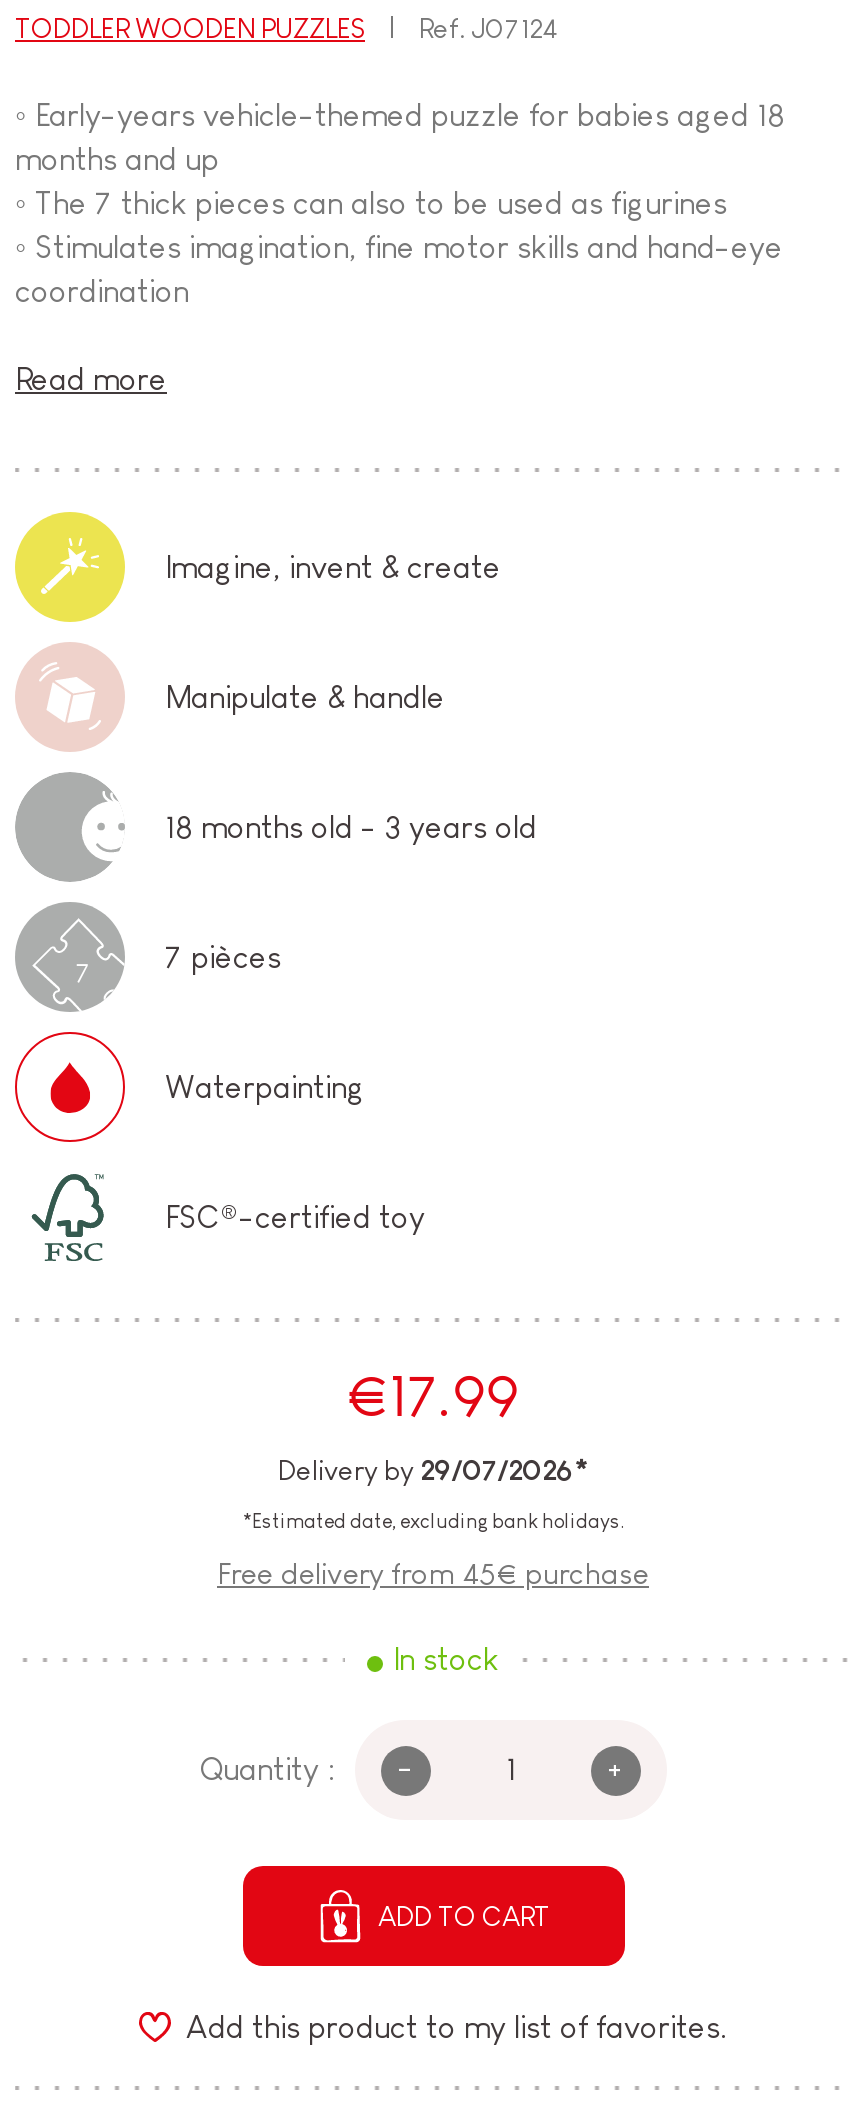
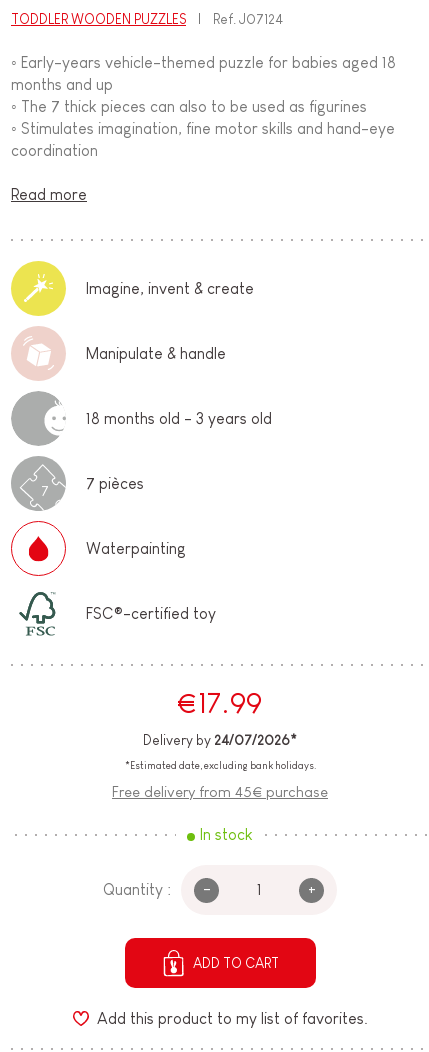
[278,1455,588,1487] Delivery by 29/07/2026* -> [143,732,297,748] Delivery by 24/07/2026*

